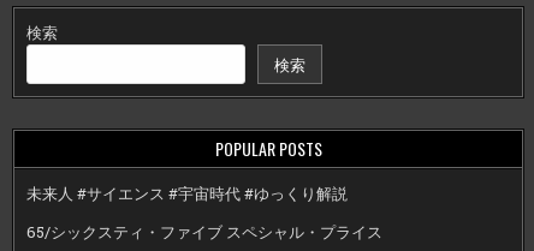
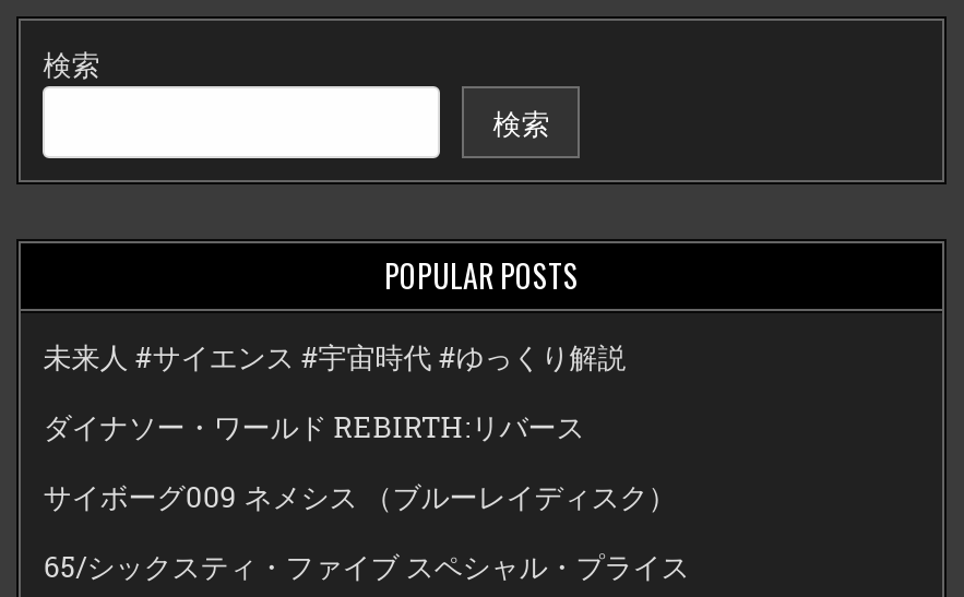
none -> [43,407,676,516] ダイナソー・ワールド REBIRTH:リバース | サイボーグ009 ネメシス （ブルーレイディスク）

